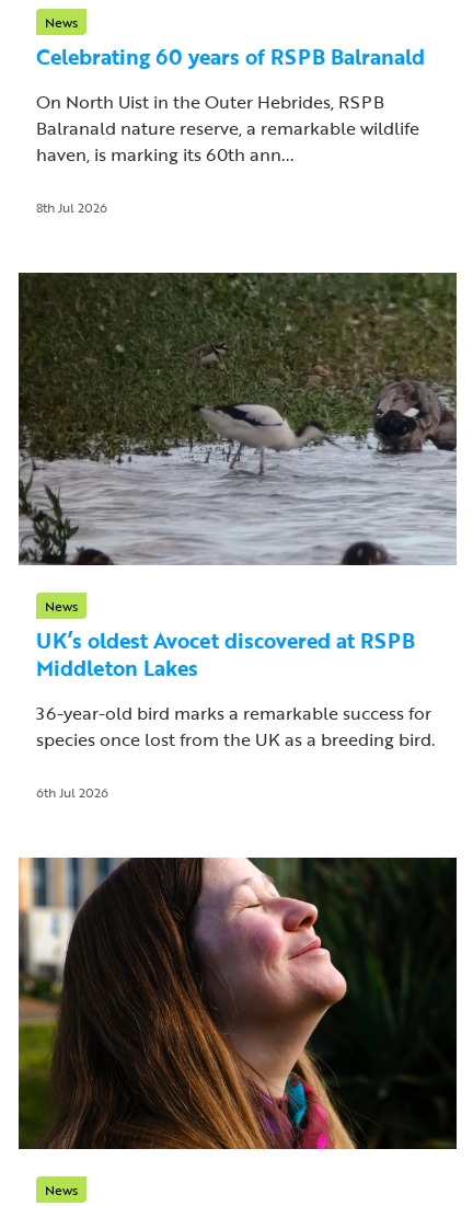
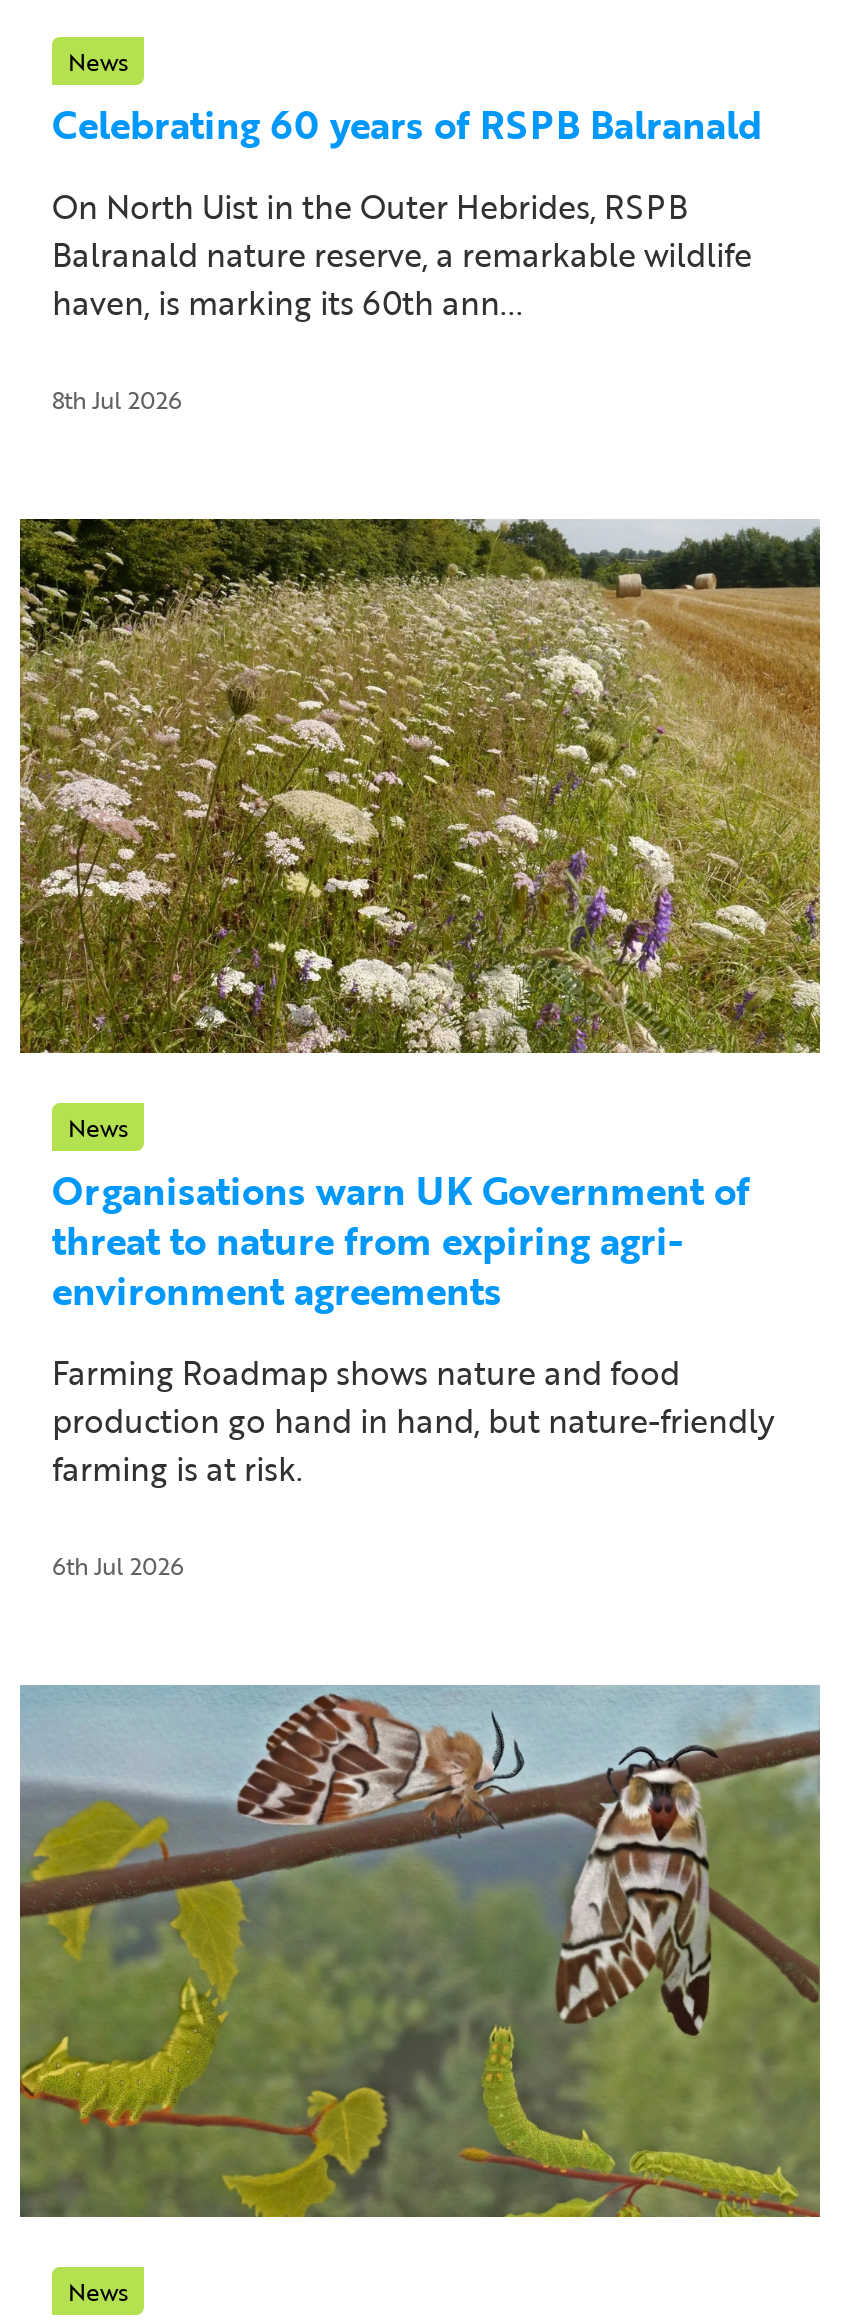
[18,272,458,566] [image] -> [18,519,822,1055] [image]
[36,624,415,683] UK’s oldest Avocet discovered at RSPB | Middleton Lakes -> [52,1160,750,1318] Organisations warn UK Government of | threat to nature from expiring agri- | environment agreements
[36,700,435,752] 36-year-old bird marks a remarkable success for | species once lost from the UK as a breeding bird. -> [52,1348,774,1492] Farming Roadmap shows nature and food | production go hand in hand, but nature-friendly | farming is at risk.
[18,857,458,1150] [image] -> [18,1683,822,2219] [image]

